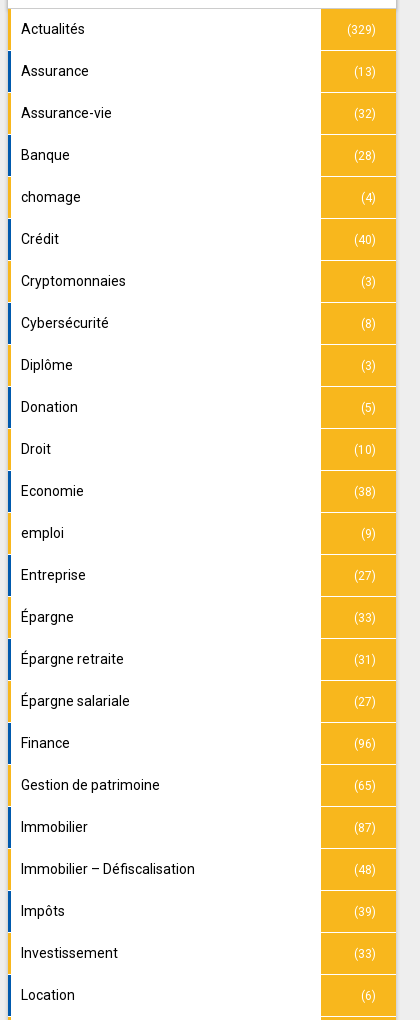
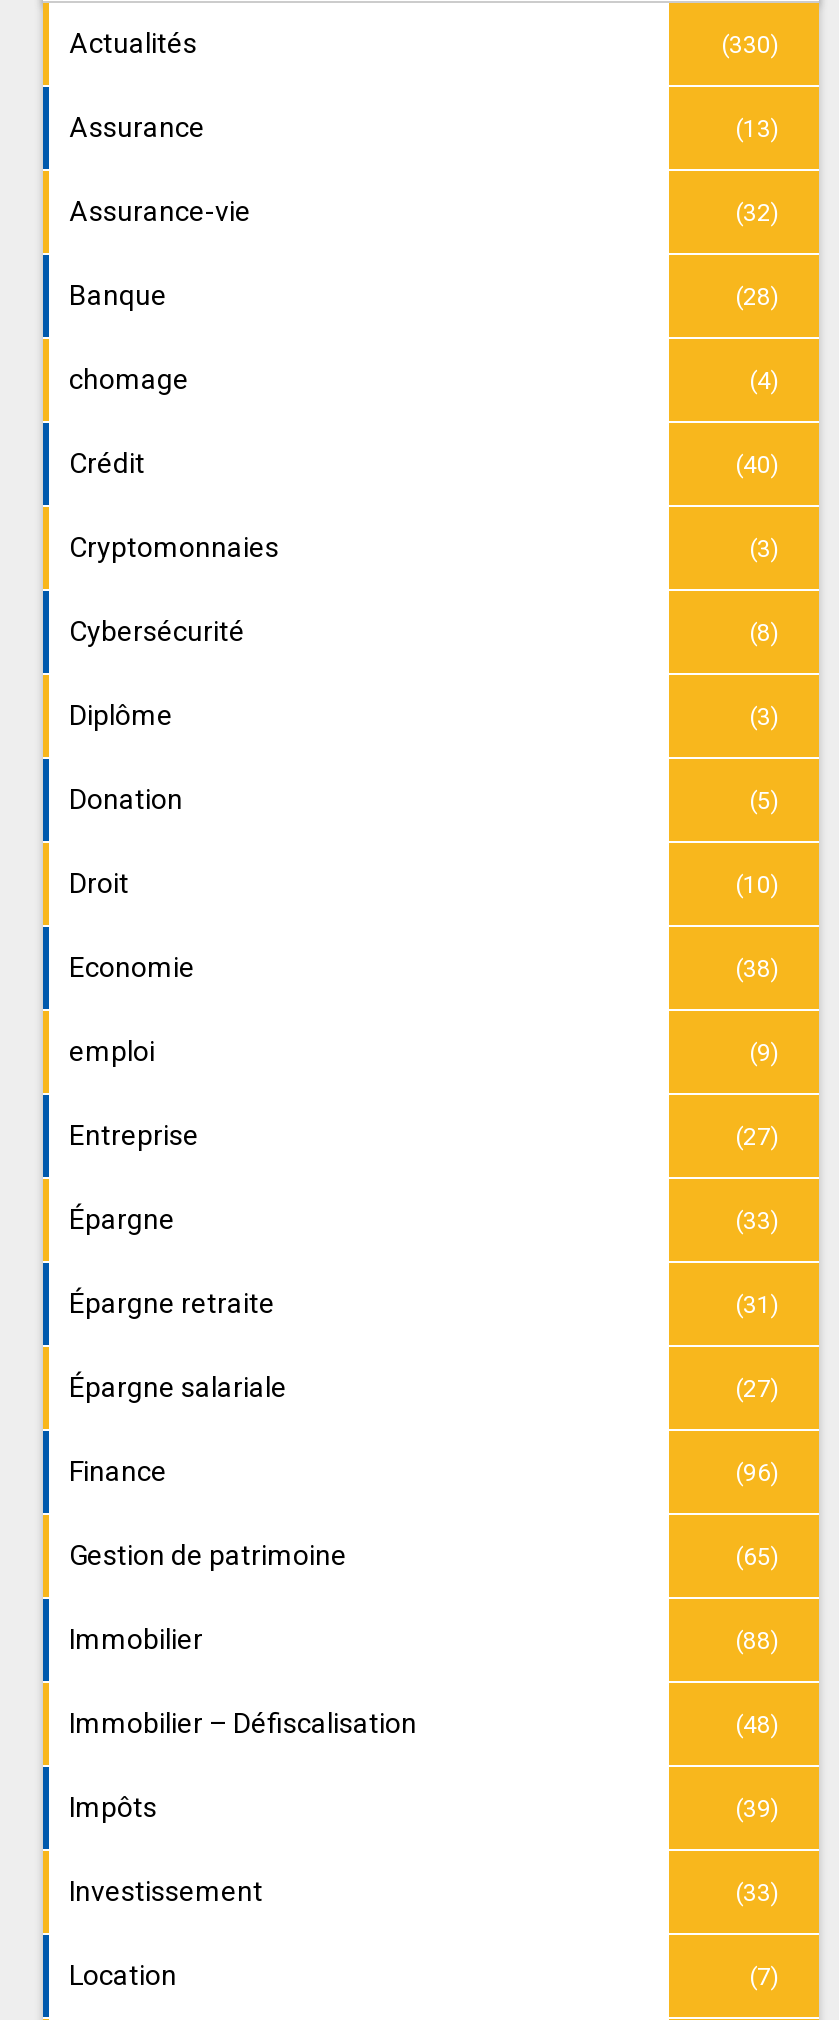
[347,22,376,36] (329) -> [721,30,779,58] (330)
[354,820,376,834] (87) -> [735,1626,779,1654] (88)
[361,988,376,1002] (6) -> [749,1962,779,1990] (7)

